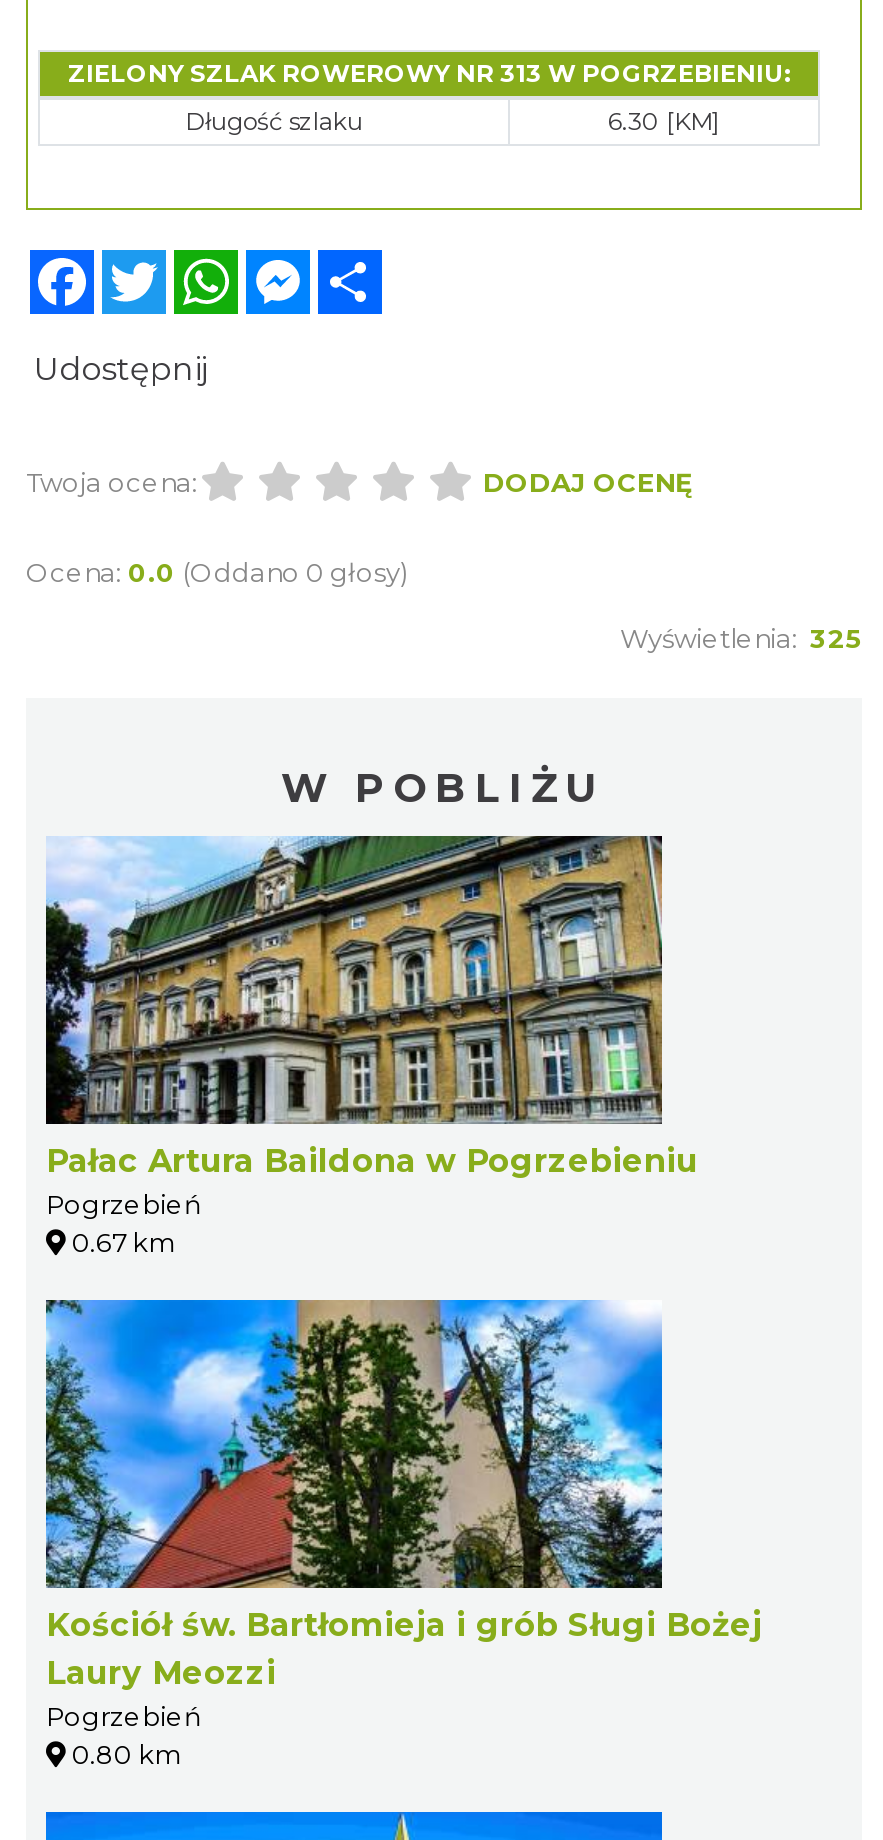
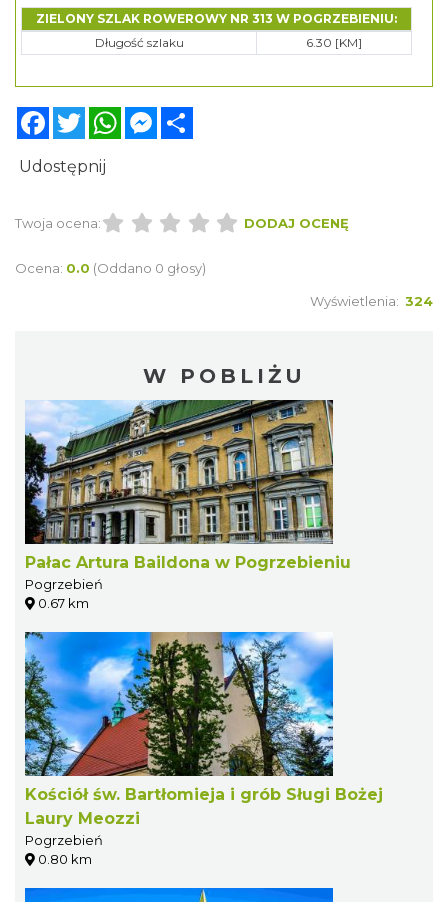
[620,623,862,655] Wyświetlenia: 325 -> [310,293,433,309] Wyświetlenia: 324

